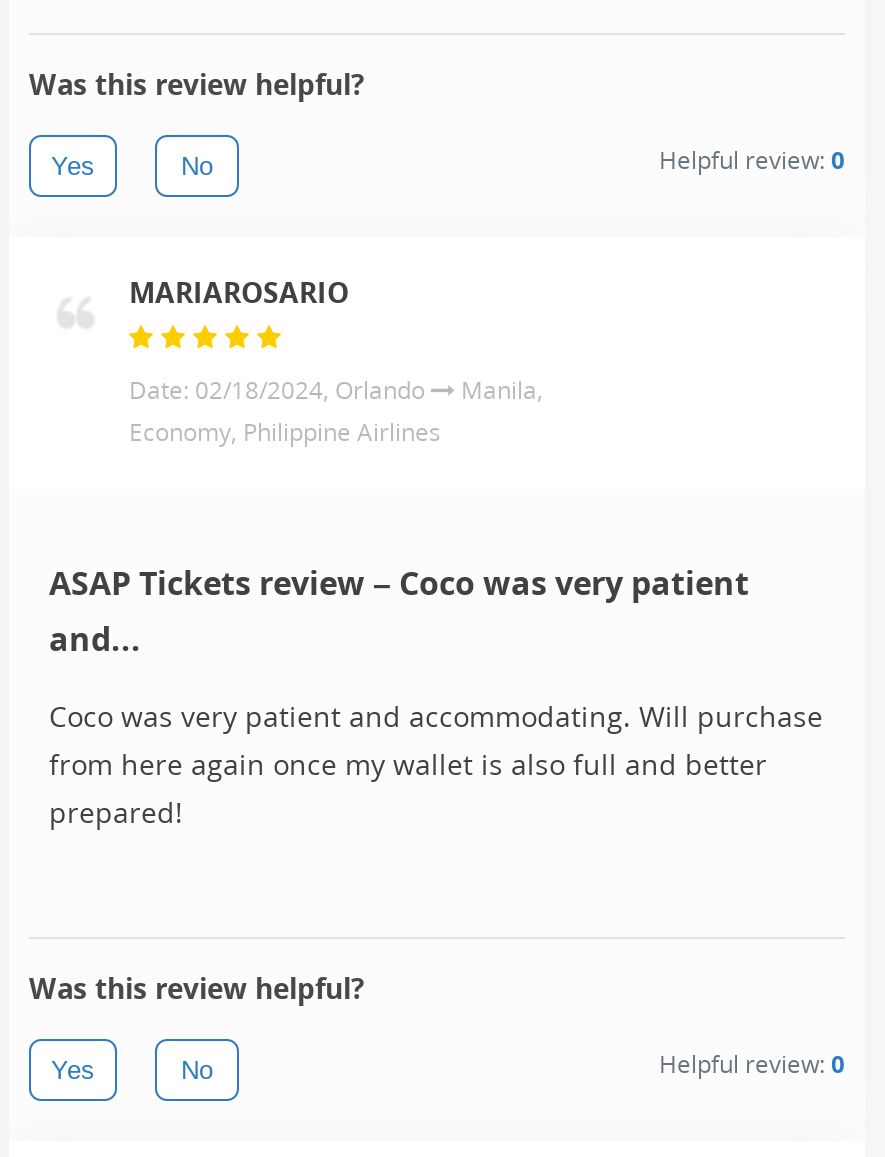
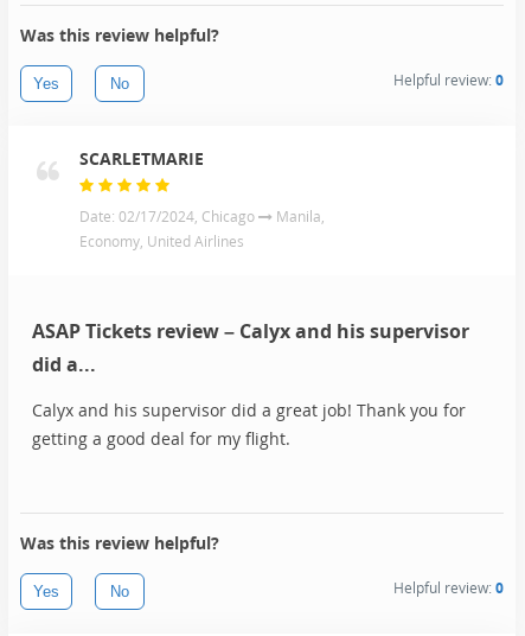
[129,273,349,311] MARIAROSARIO -> [79,147,204,169] SCARLETMARIE
[129,373,543,407] Date: 02/18/2024, Orlando Manila, -> [79,206,325,226] Date: 02/17/2024, Chicago Manila,
[129,415,441,449] Economy, Philippine Airlines -> [79,231,244,251] Economy, United Airlines
[49,561,749,661] ASAP Tickets review – Coco was very patient | and... -> [32,318,469,377] ASAP Tickets review – Calyx and his supervisor | did a...
[49,698,823,832] Coco was very patient and accommodating. Will purchase | from here again once my wallet is also full and better | prepared! -> [32,399,466,450] Calyx and his supervisor did a great job! Thank you for | getting a good deal for my flight.

